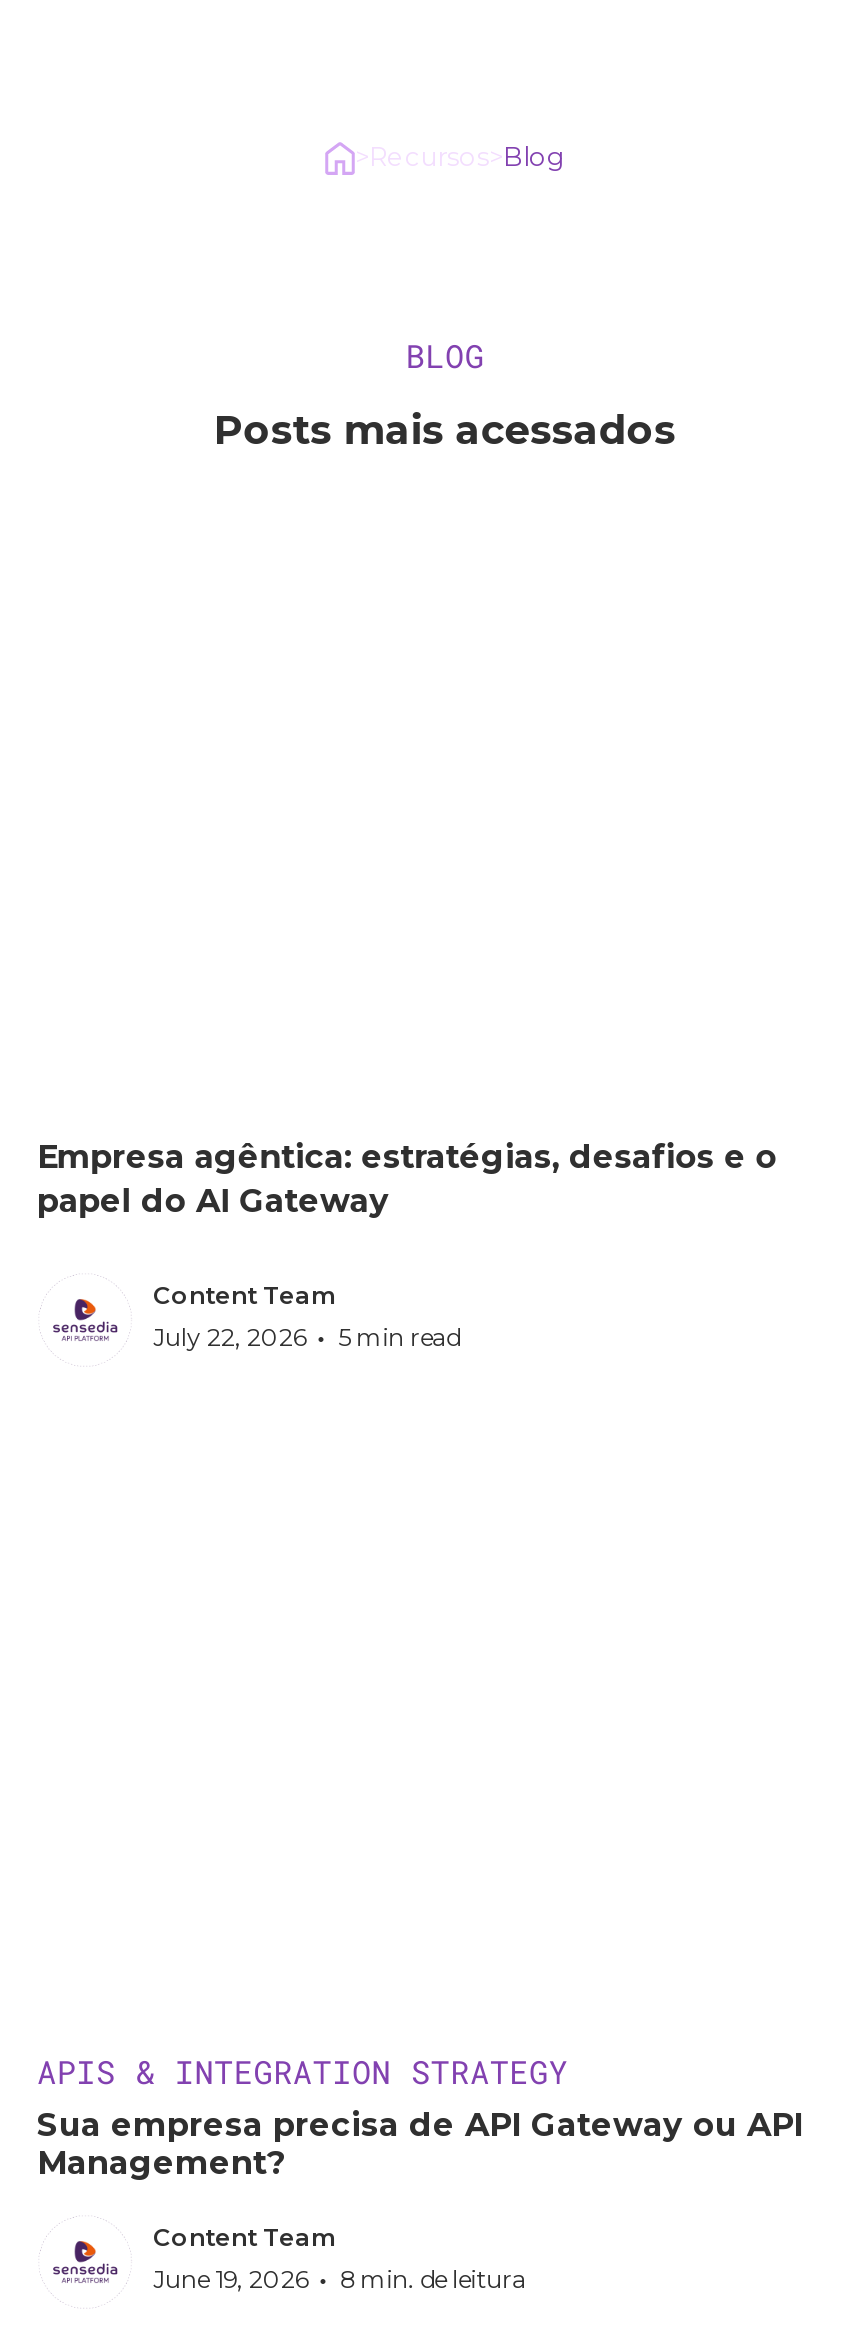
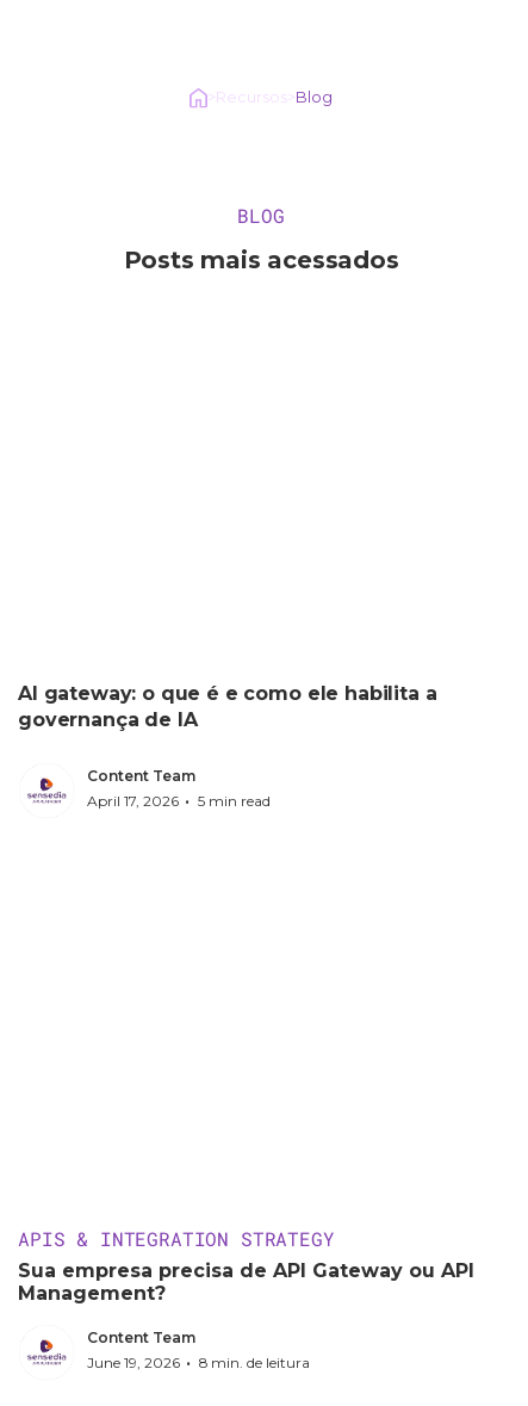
[37,1139,777,1221] Empresa agêntica: estratégias, desafios e o | papel do AI Gateway -> [18,682,437,731] AI gateway: o que é e como ele habilita a | governança de IA
[153,1319,460,1357] July 22, 2026 • 5 min read -> [87,790,270,812] April 17, 2026 • 5 min read

